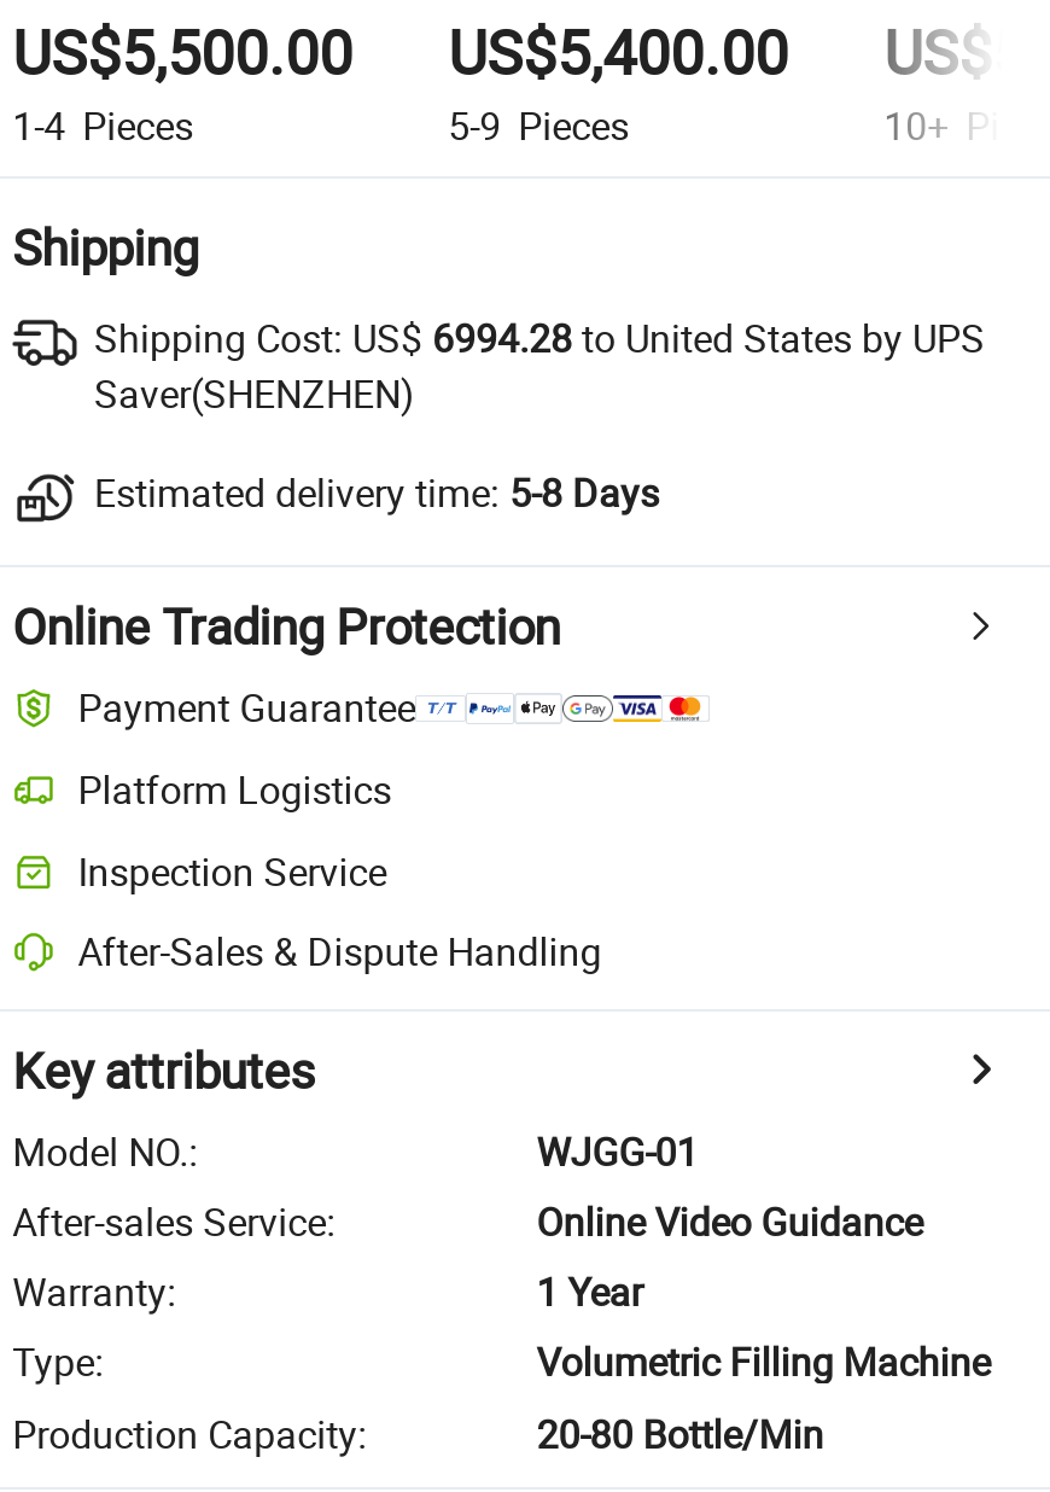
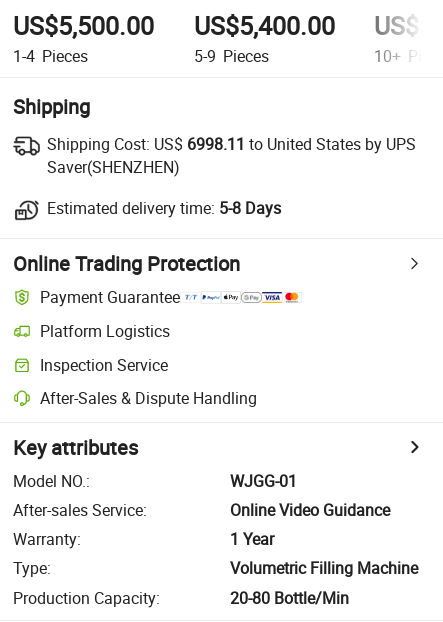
[94,311,985,364] Shipping Cost: US$6994.28 to United States by UPS -> [47,133,416,155] Shipping Cost: US$6998.11 to United States by UPS

